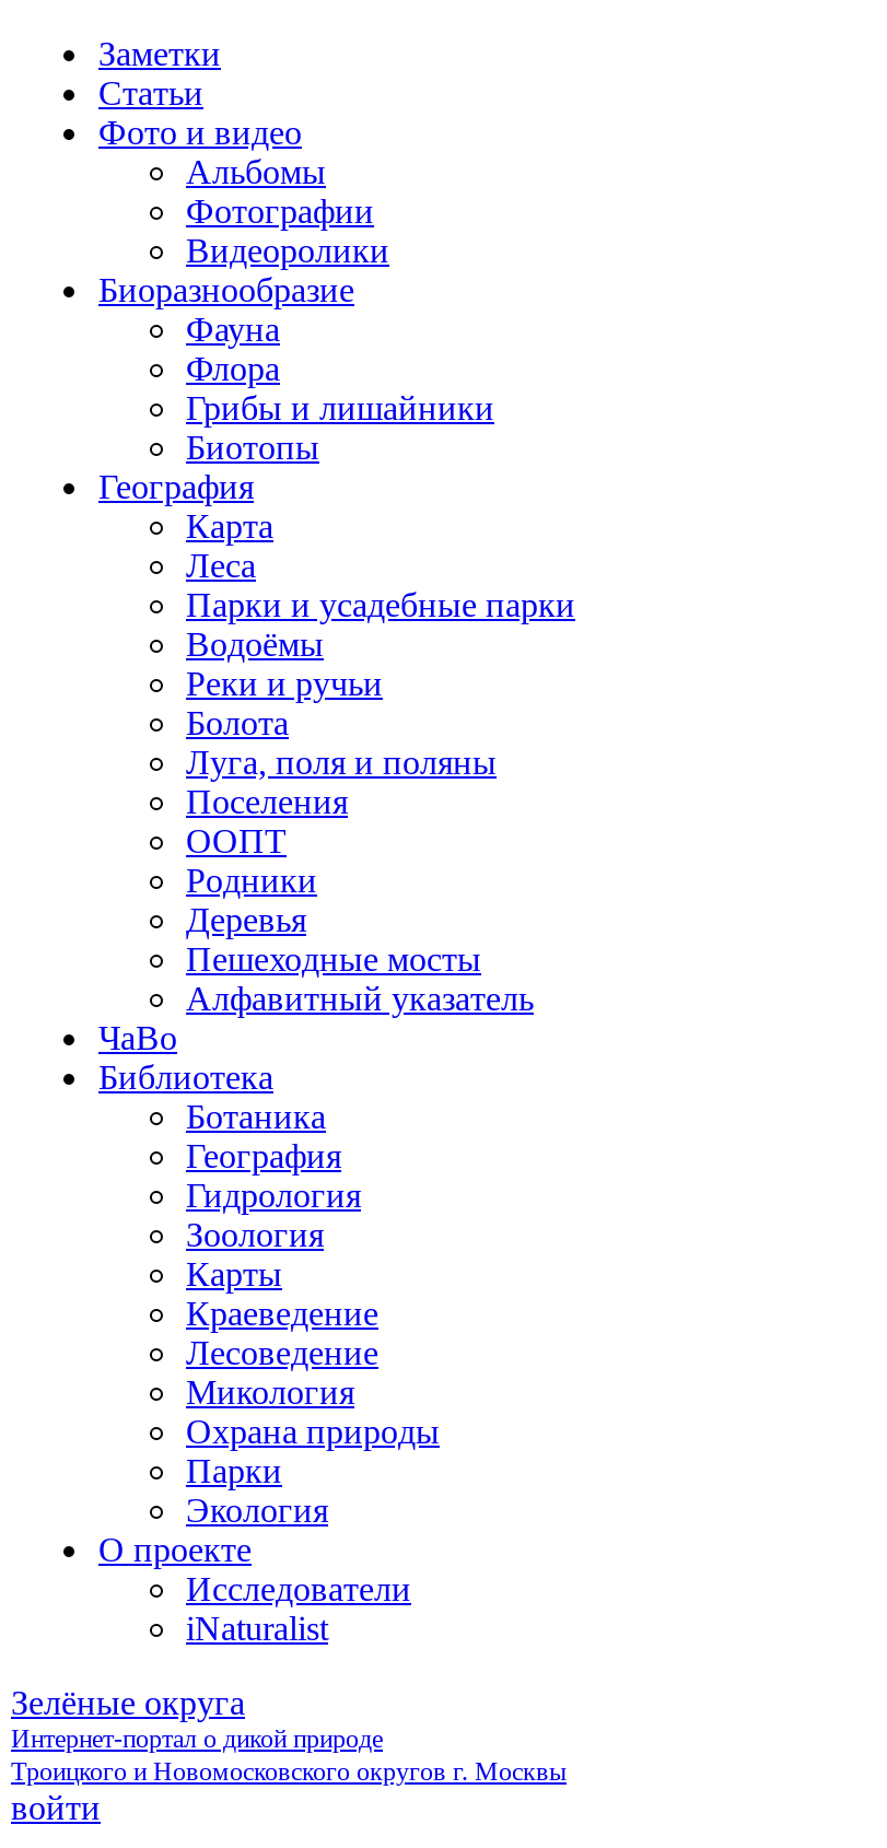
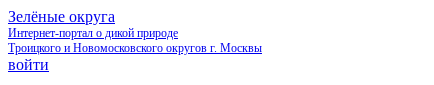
[98,35,575,1647] Заметки | Статьи | Фото и видео | Альбомы | Фотографии | Видеоролики | Биоразнообразие | Фауна | Флора | Грибы и лишайники | Биотопы | География | Карта | Леса | Парки и усадебные парки | Водоёмы | Реки и ручьи | Болота | Луга, поля и поляны | Поселения | ООПТ | Родники | Деревья | Пешеходные мосты | Алфавитный указатель | ЧаВо | Библиотека | Ботаника | География | Гидрология | Зоология | Карты | Краеведение | Лесоведение | Микология | Охрана природы | Парки | Экология | О проекте | Исследователи | iNaturalist -> none

